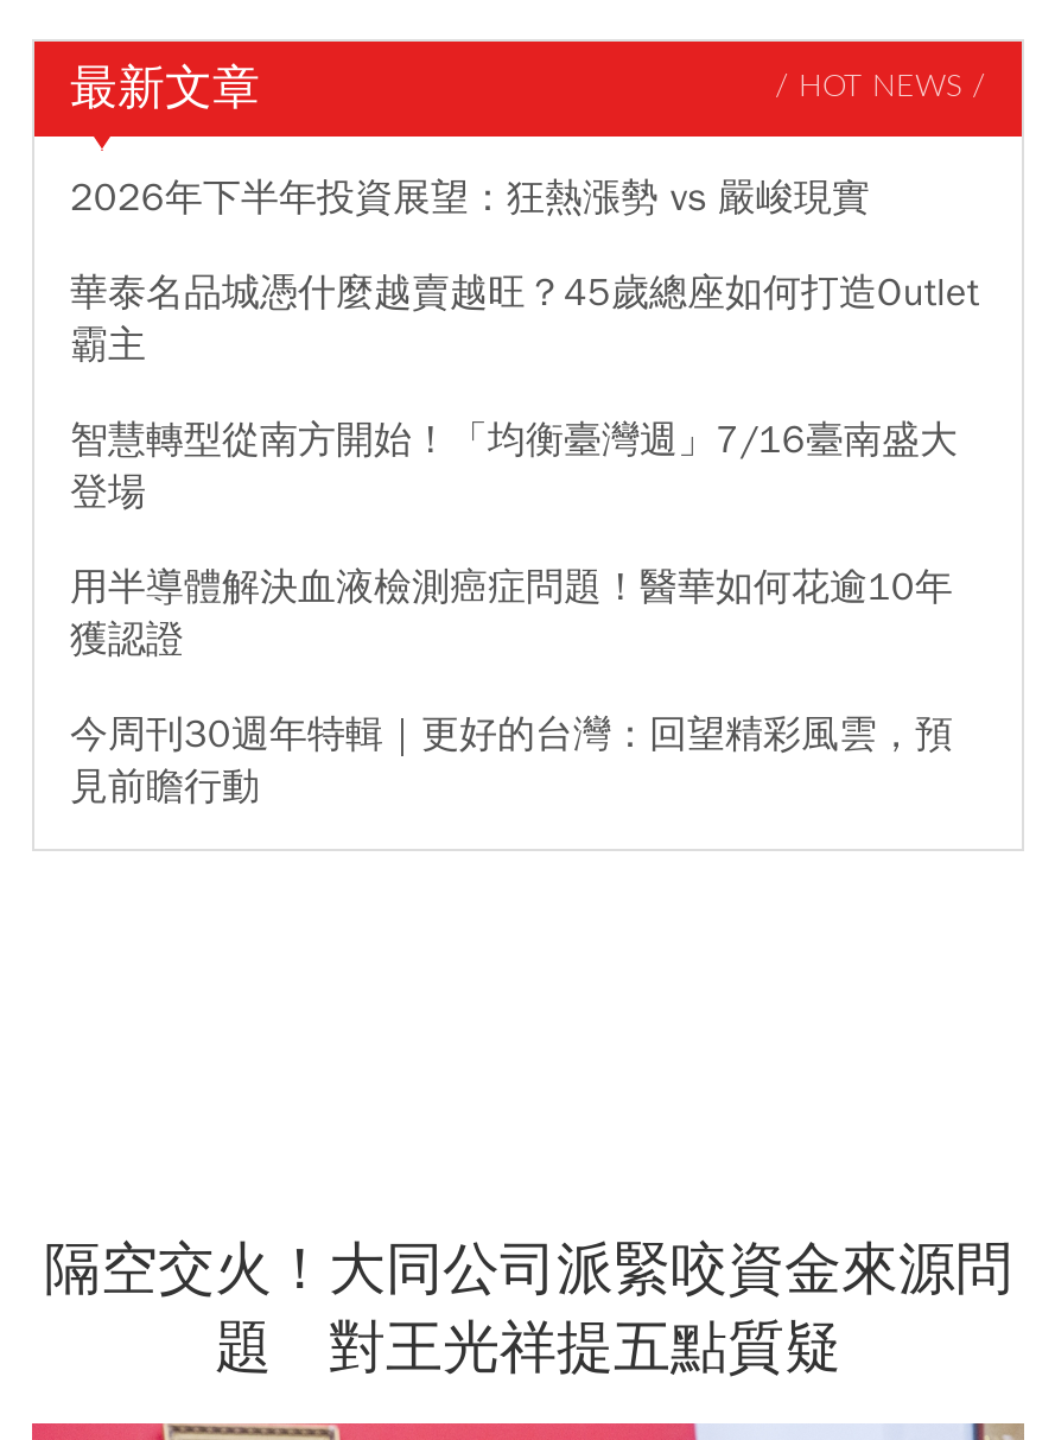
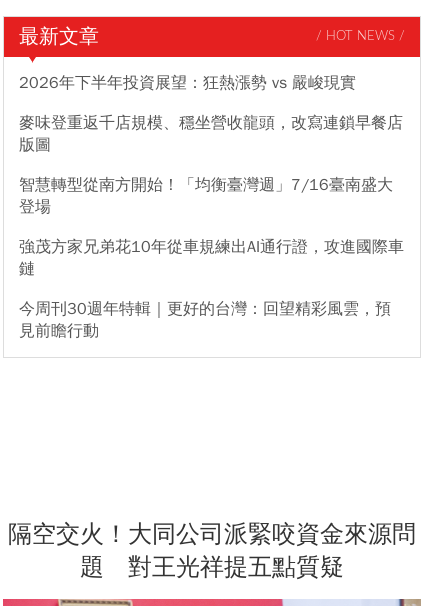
[70,269,979,369] 華泰名品城憑什麼越賣越旺？45歲總座如何打造Outlet | 霸主 -> [19,113,403,155] 麥味登重返千店規模、穩坐營收龍頭，改寫連鎖早餐店 | 版圖
[70,564,953,663] 用半導體解決血液檢測癌症問題！醫華如何花逾10年 | 獲認證 -> [19,237,404,279] 強茂方家兄弟花10年從車規練出AI通行證，攻進國際車 | 鏈

